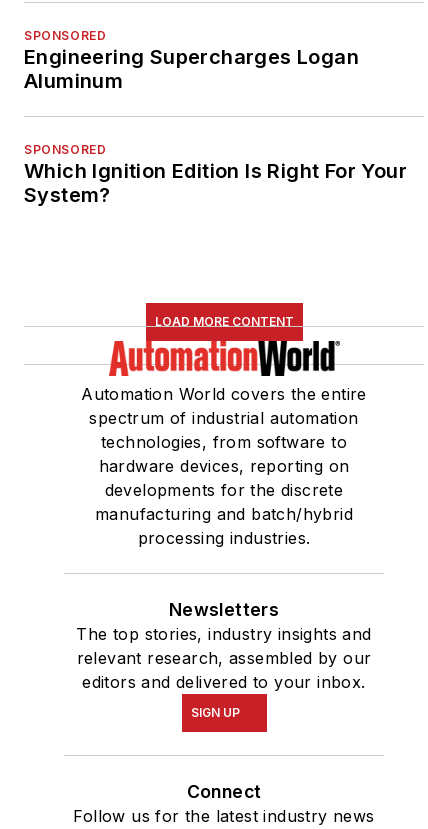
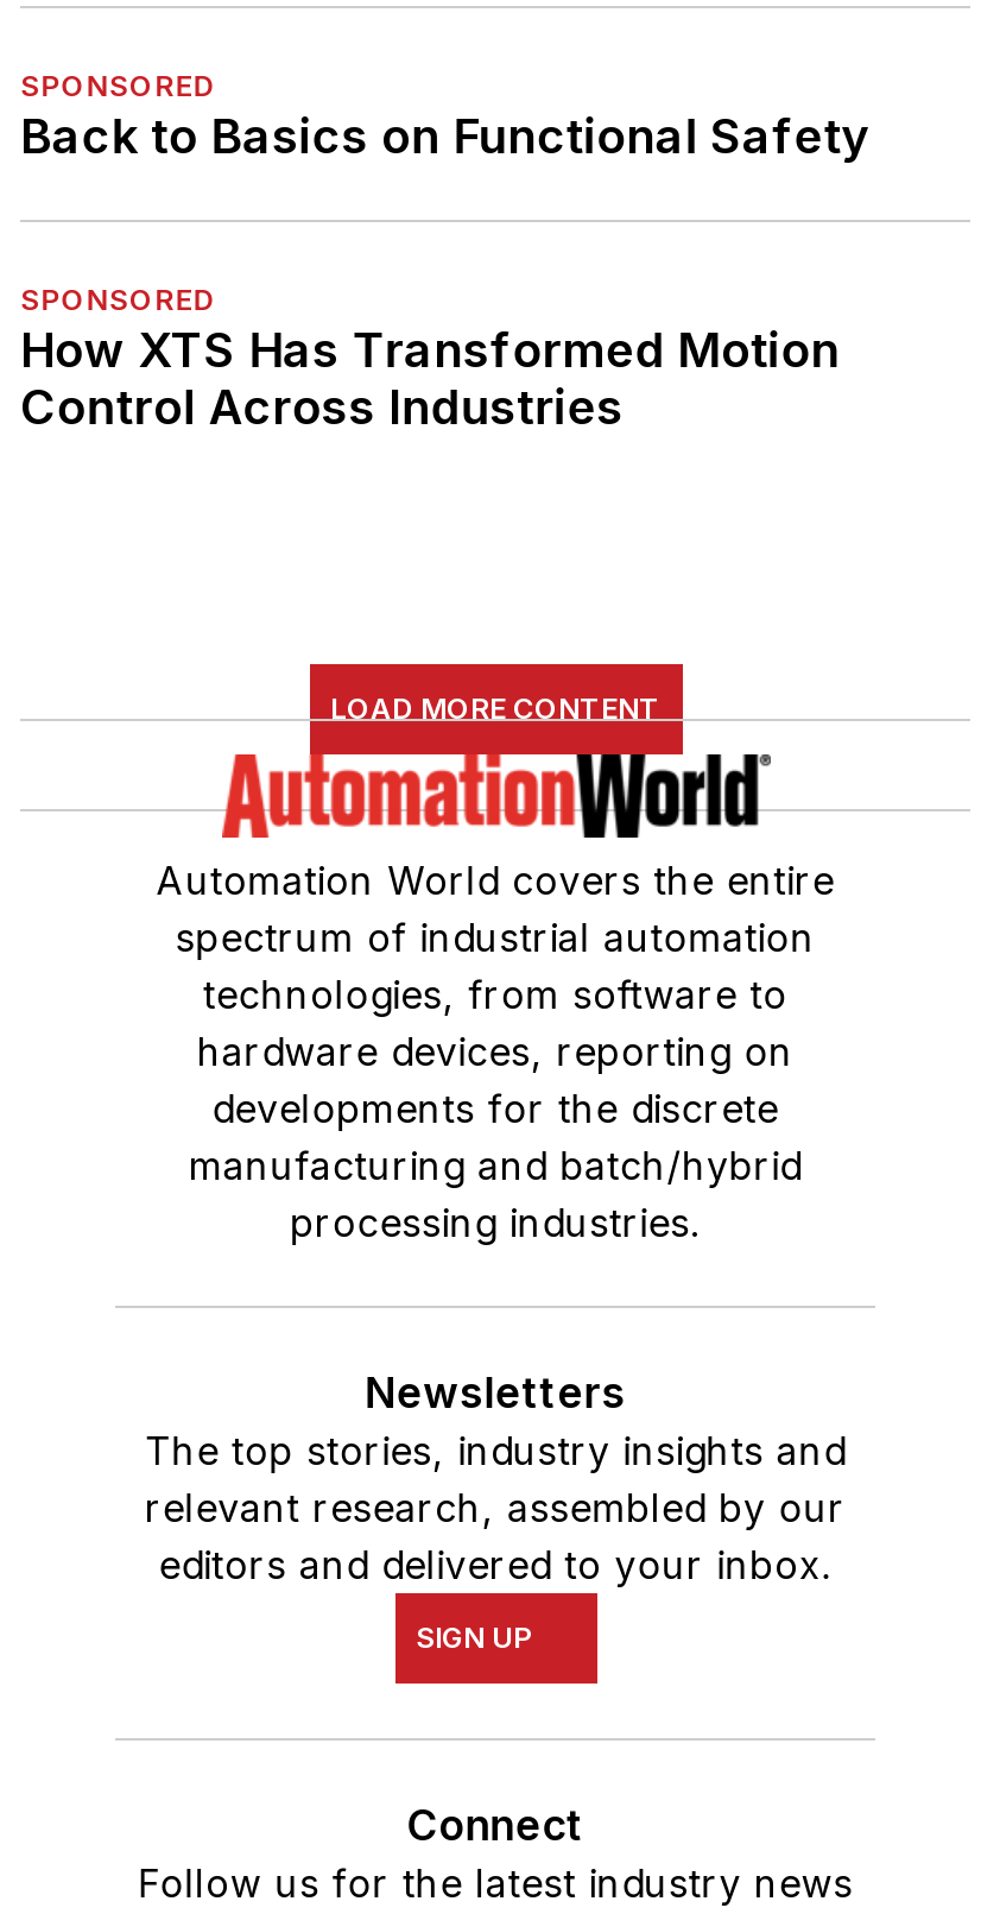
[24,45,359,93] Engineering Supercharges Logan | Aluminum -> [20,108,871,165] Back to Basics on Functional Safety
[24,159,407,207] Which Ignition Edition Is Right For Your | System? -> [20,322,840,436] How XTS Has Transformed Motion | Control Across Industries

